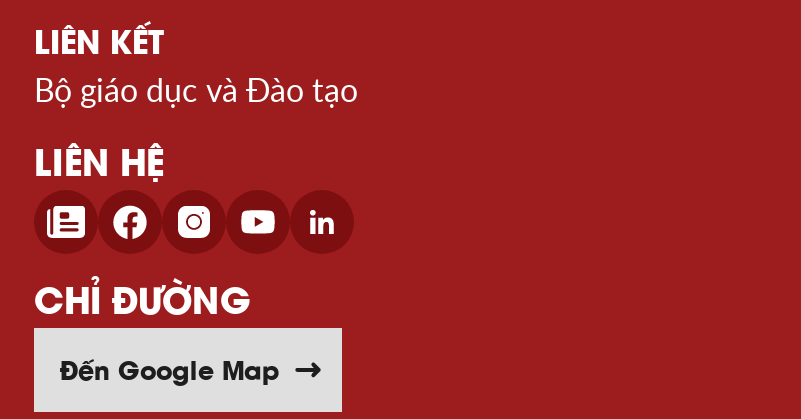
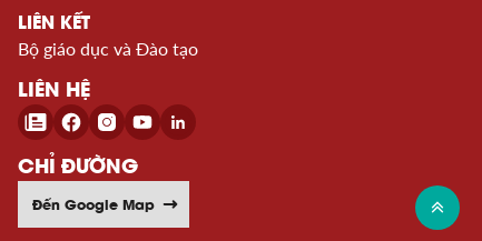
none -> [414,184,461,231] [image]

